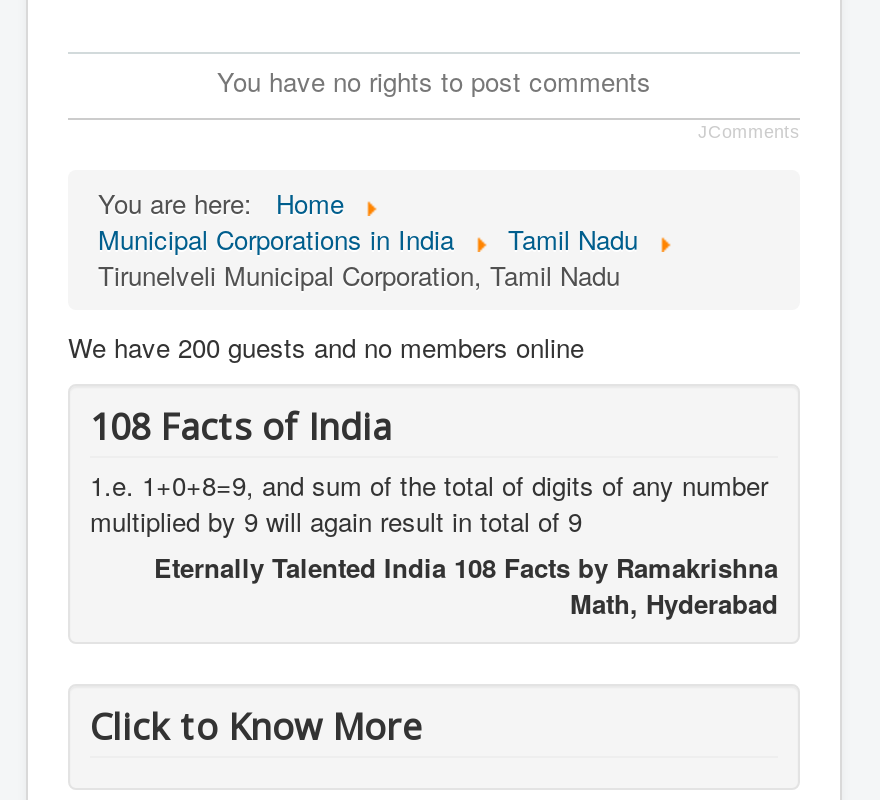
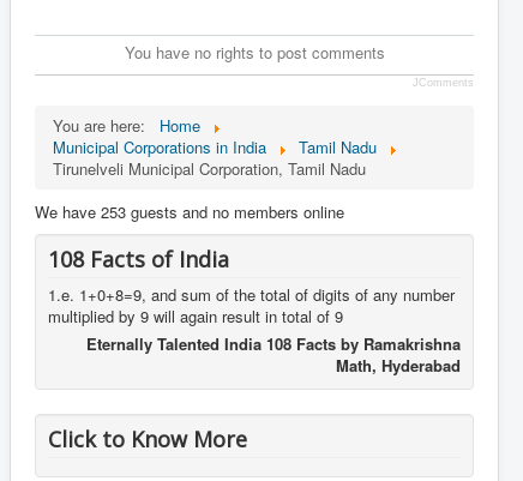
[68,327,584,365] We have 200 guests and no members online -> [35,200,344,223] We have 253 guests and no members online

